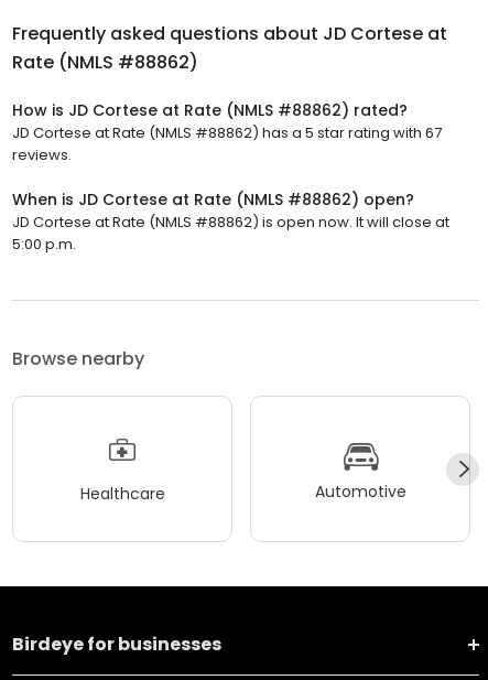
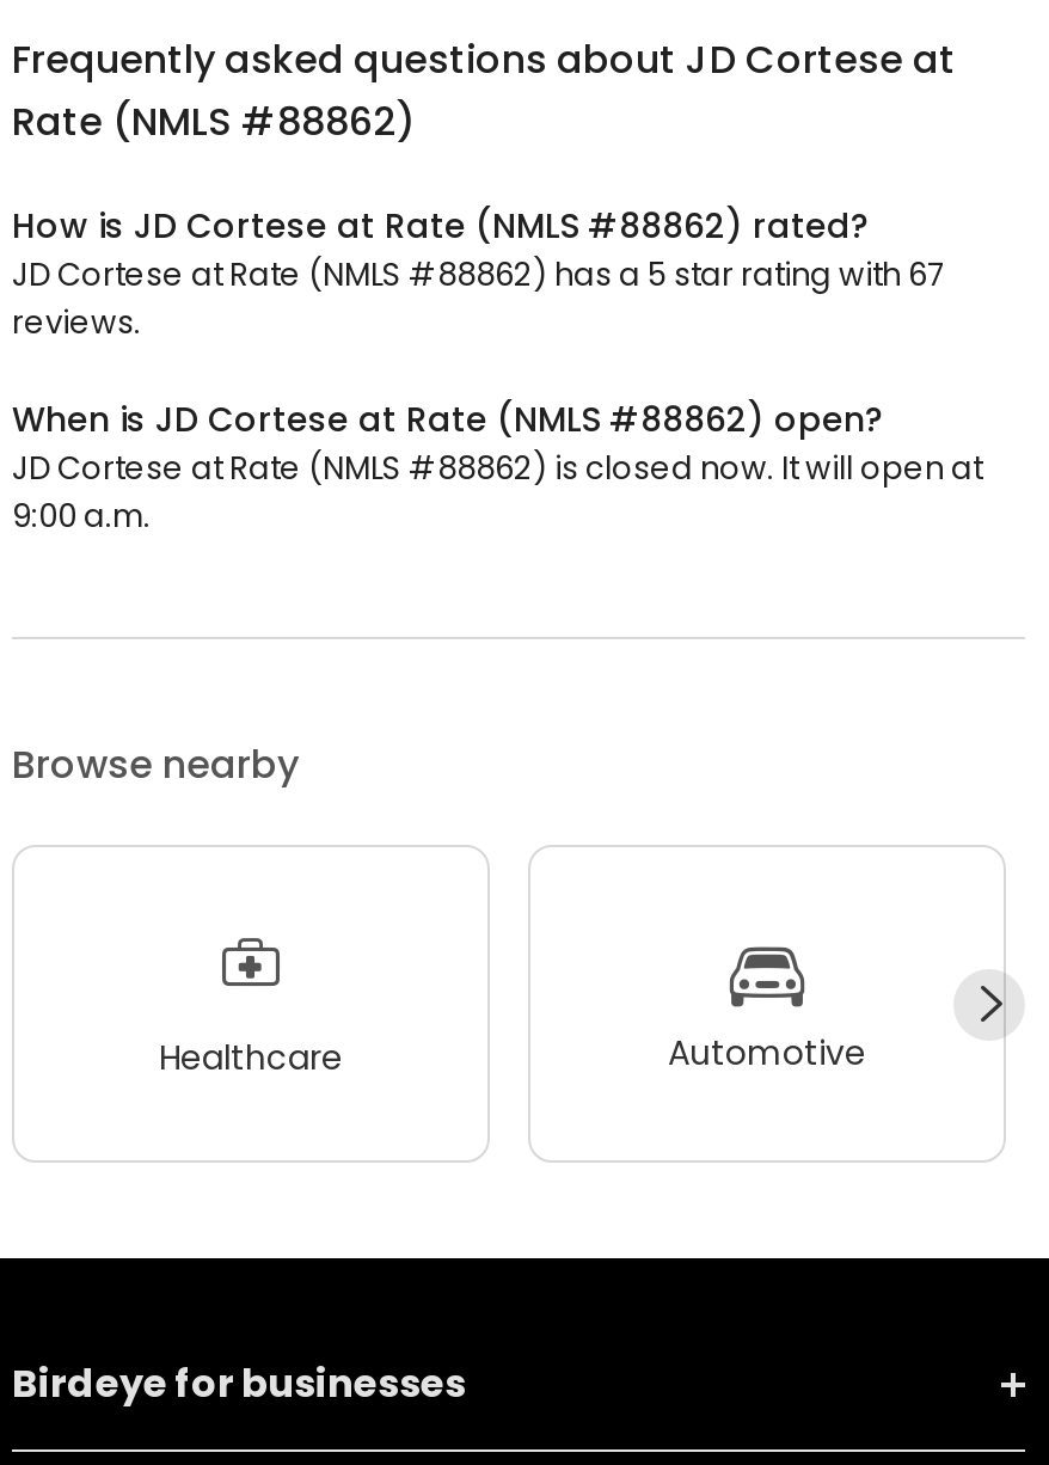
[12,212,449,255] JD Cortese at Rate (NMLS #88862) is open now. It will close at | 5:00 p.m. -> [12,446,982,540] JD Cortese at Rate (NMLS #88862) is closed now. It will open at | 9:00 a.m.

